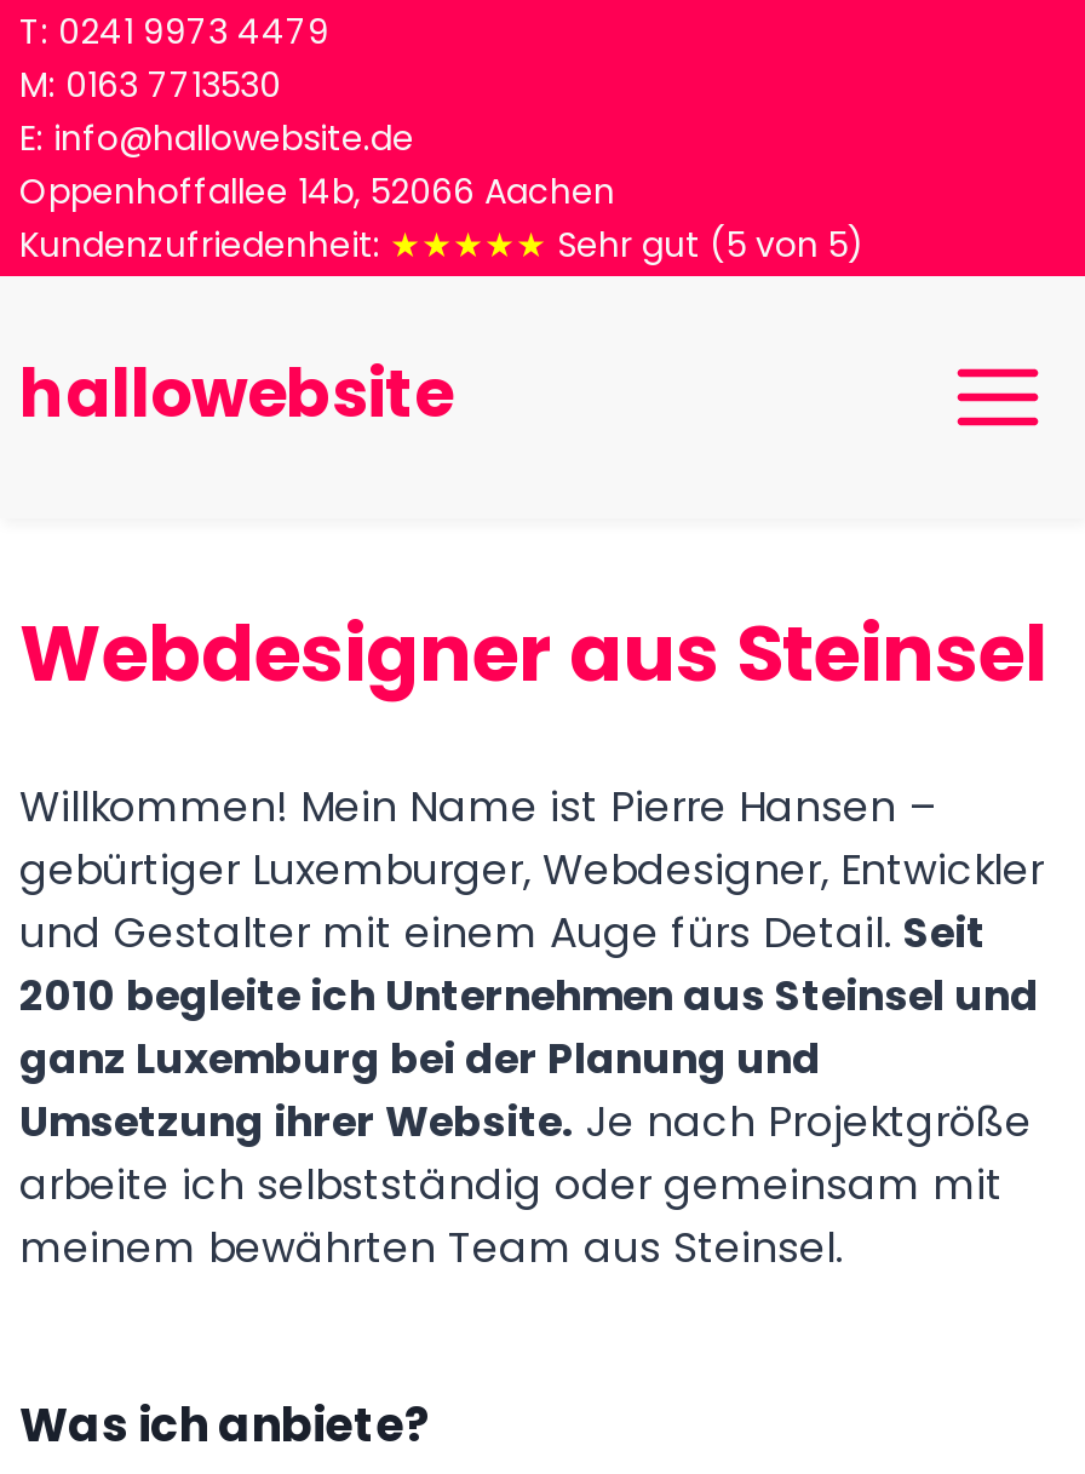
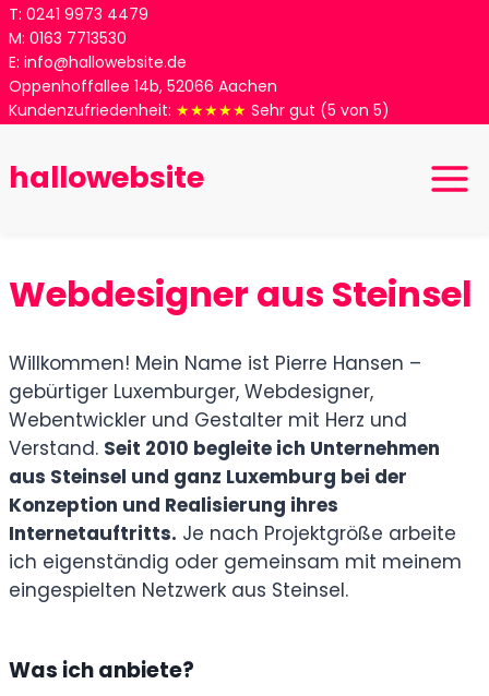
[19,840,1044,1276] gebürtiger Luxemburger, Webdesigner, Entwickler | und Gestalter mit einem Auge fürs Detail. Seit | 2010 begleite ich Unternehmen aus Steinsel und | ganz Luxemburg bei der Planung und | Umsetzung ihrer Website. Je nach Projektgröße | arbeite ich selbstständig oder gemeinsam mit | meinem bewährten Team aus Steinsel. -> [9,378,462,603] gebürtiger Luxemburger, Webdesigner, | Webentwickler und Gestalter mit Herz und | Verstand. Seit 2010 begleite ich Unternehmen | aus Steinsel und ganz Luxemburg bei der | Konzeption und Realisierung ihres | Internetauftritts. Je nach Projektgröße arbeite | ich eigenständig oder gemeinsam mit meinem | eingespielten Netzwerk aus Steinsel.

